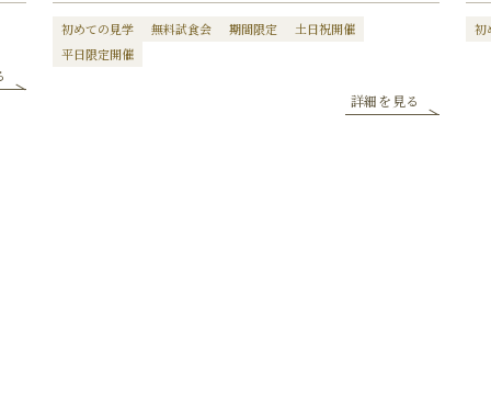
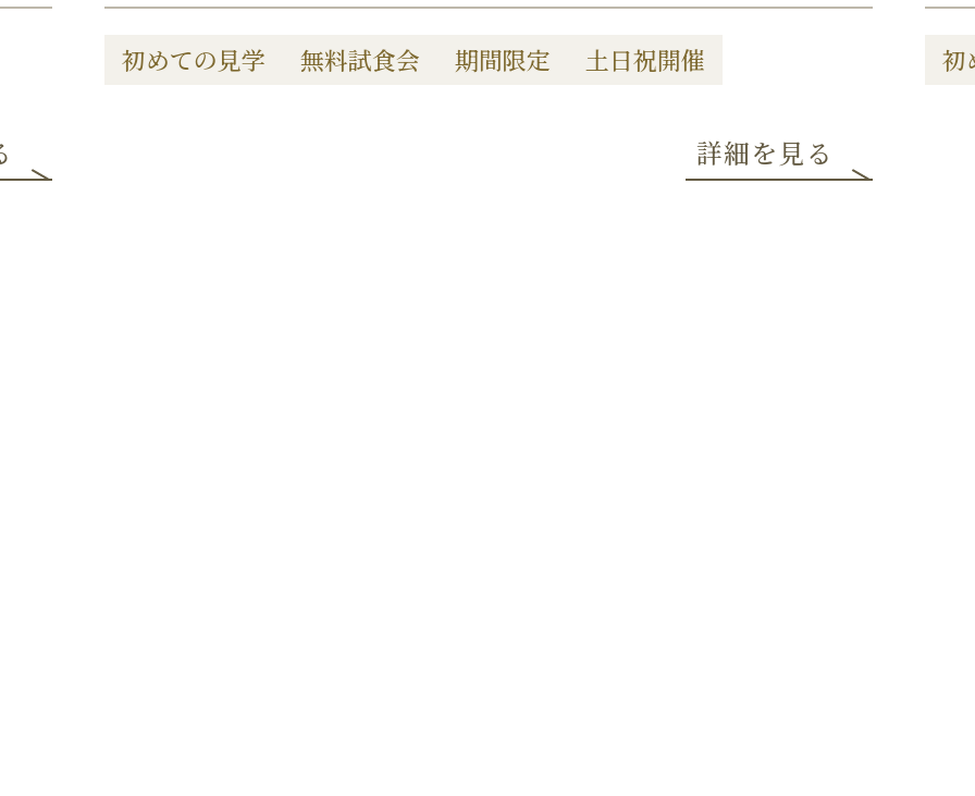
[61,45,133,63] 平日限定開催 -> none

